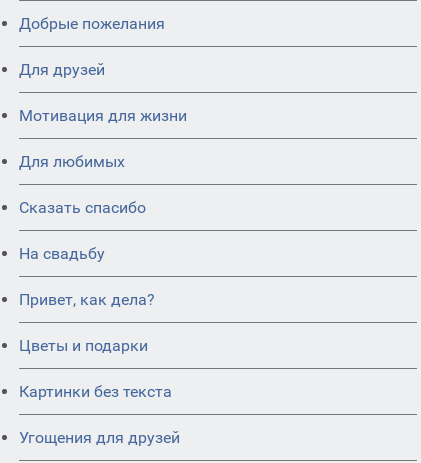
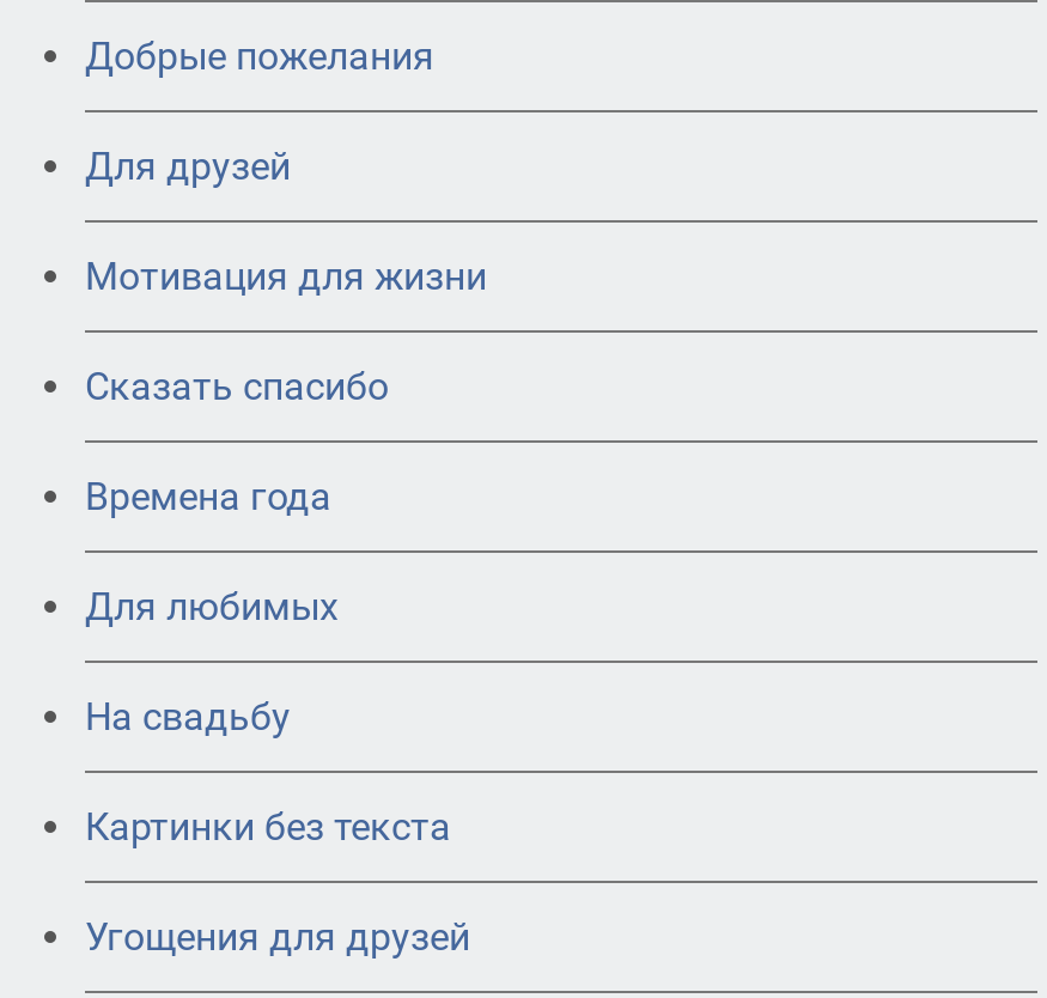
none -> [85,474,331,519] Времена года
moved [19,152,125,171] -> [85,584,339,629]: Для любимых
moved [19,198,146,217] -> [85,364,389,409]: Сказать спасибо
moved [19,244,105,263] -> [85,694,291,740]: На свадьбу
[19,290,155,355] Привет, как дела? | Цветы и подарки -> none

